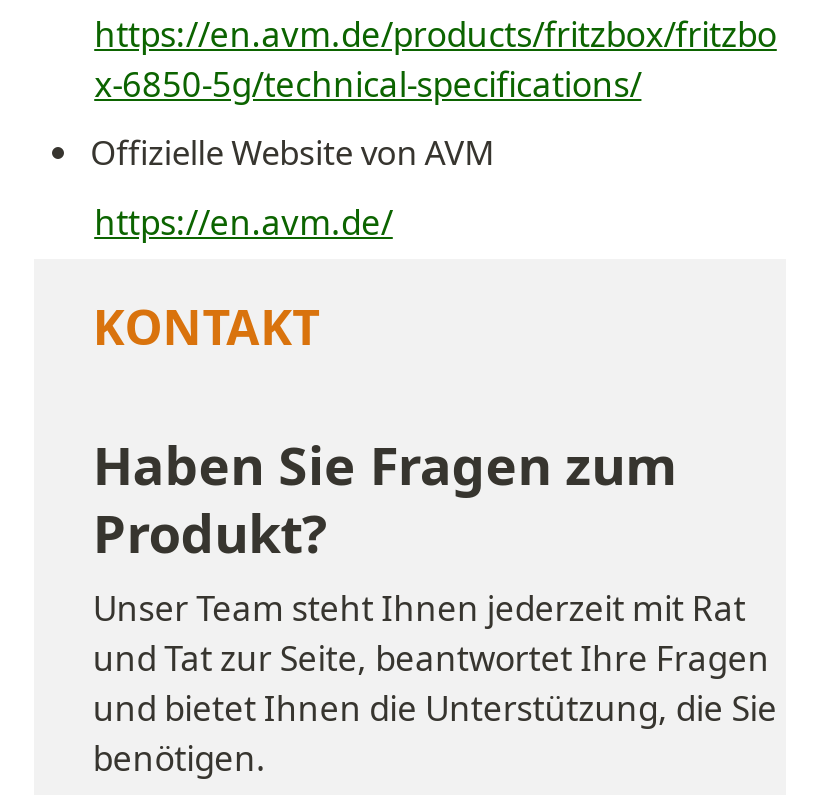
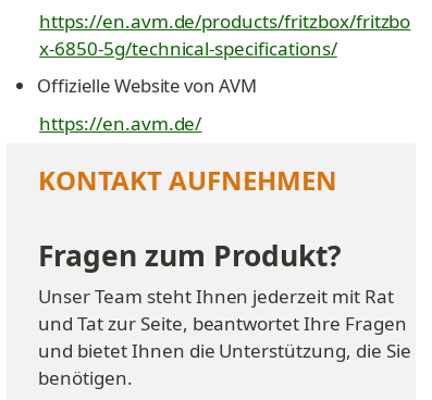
[93,294,320,360] KONTAKT -> [38,162,337,198] KONTAKT AUFNEHMEN
[93,430,677,570] Haben Sie Fragen zum | Produkt? -> [38,236,341,275] Fragen zum Produkt?

